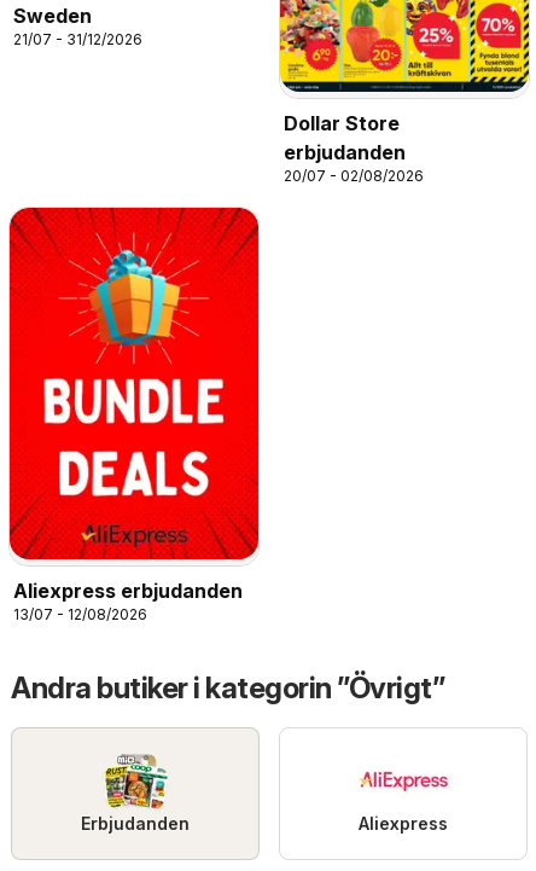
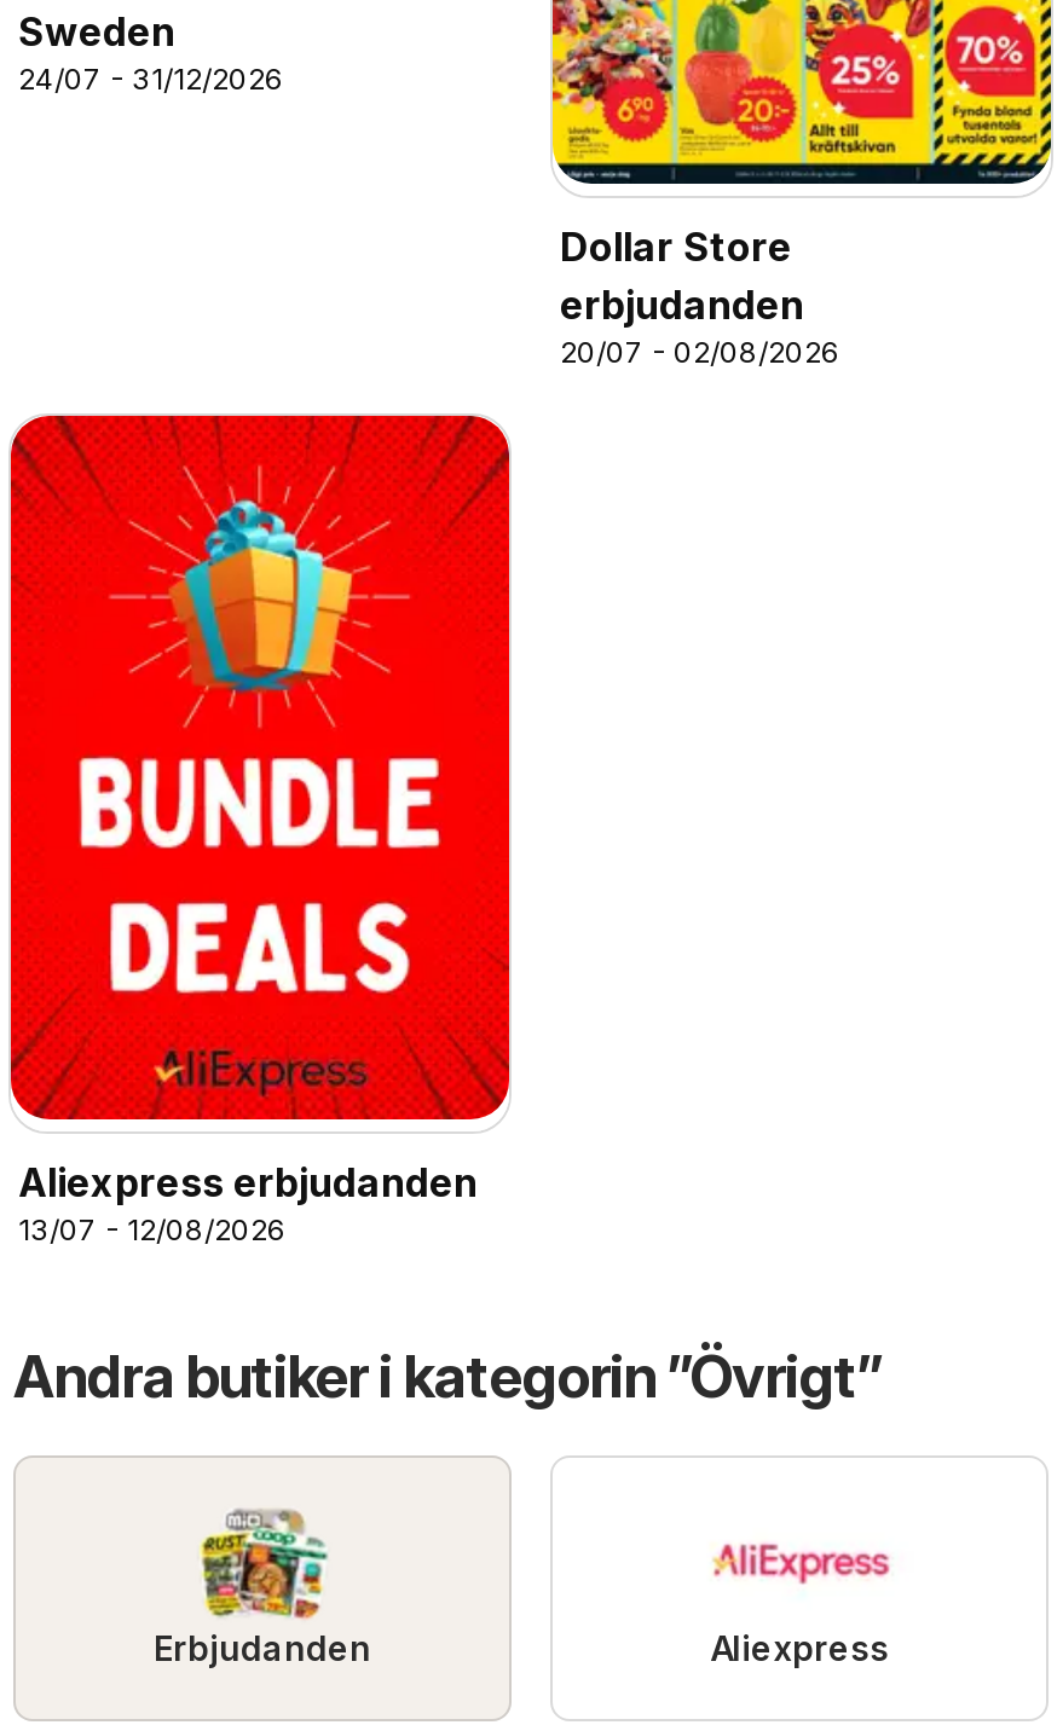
[13,30,142,48] 21/07 - 31/12/2026 -> [18,60,284,97] 24/07 - 31/12/2026

